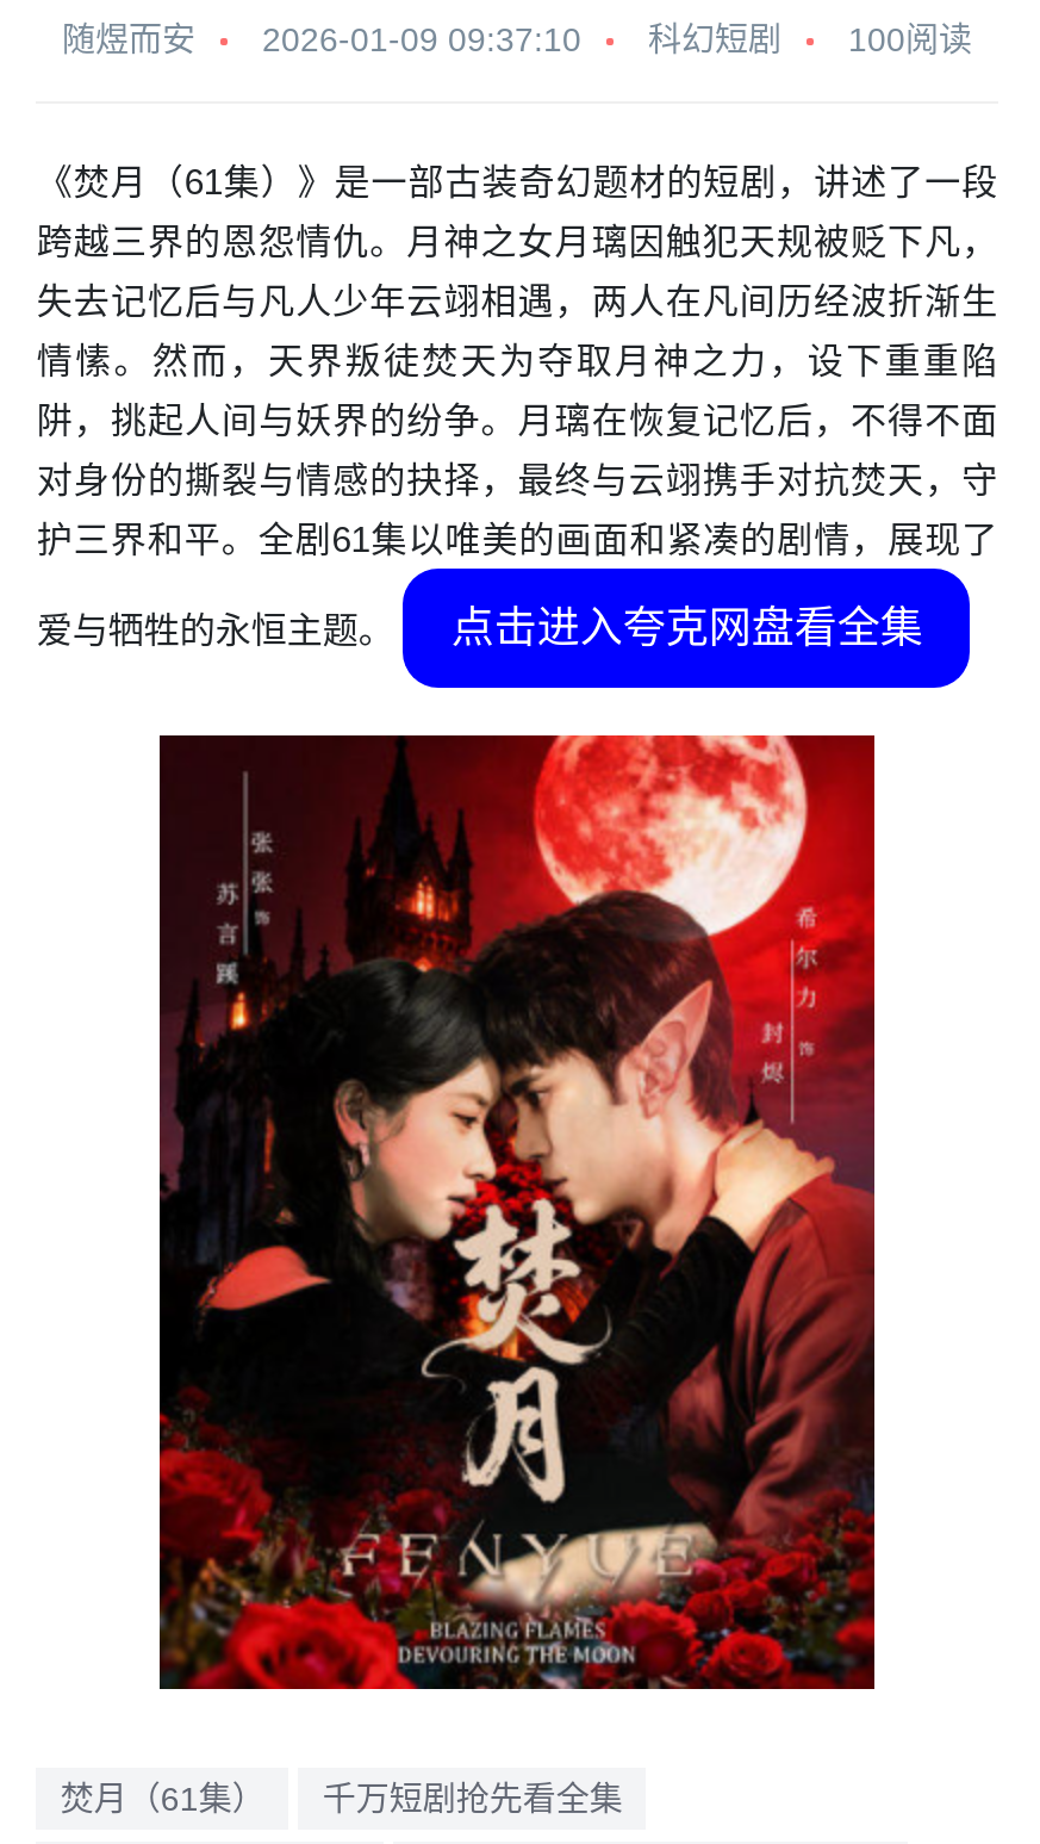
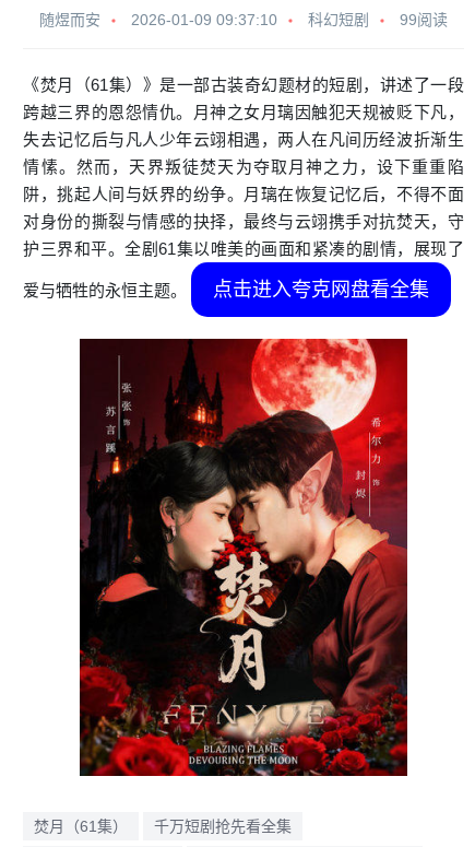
[62,20,972,58] 随煜而安 2026-01-09 09:37:10 科幻短剧 100阅读 -> [39,11,448,28] 随煜而安 2026-01-09 09:37:10 科幻短剧 99阅读

